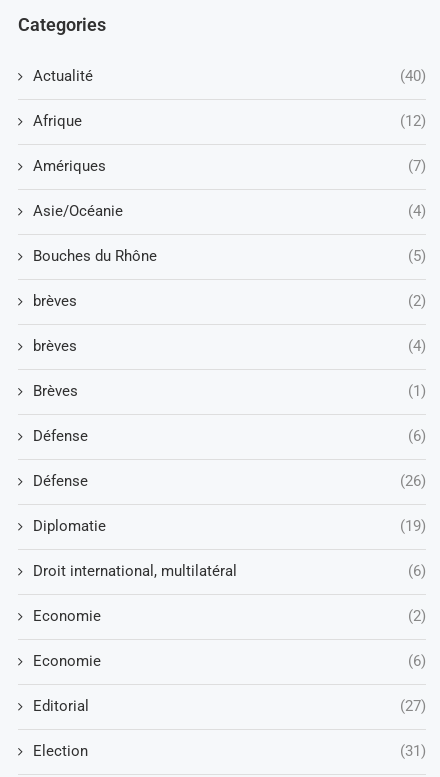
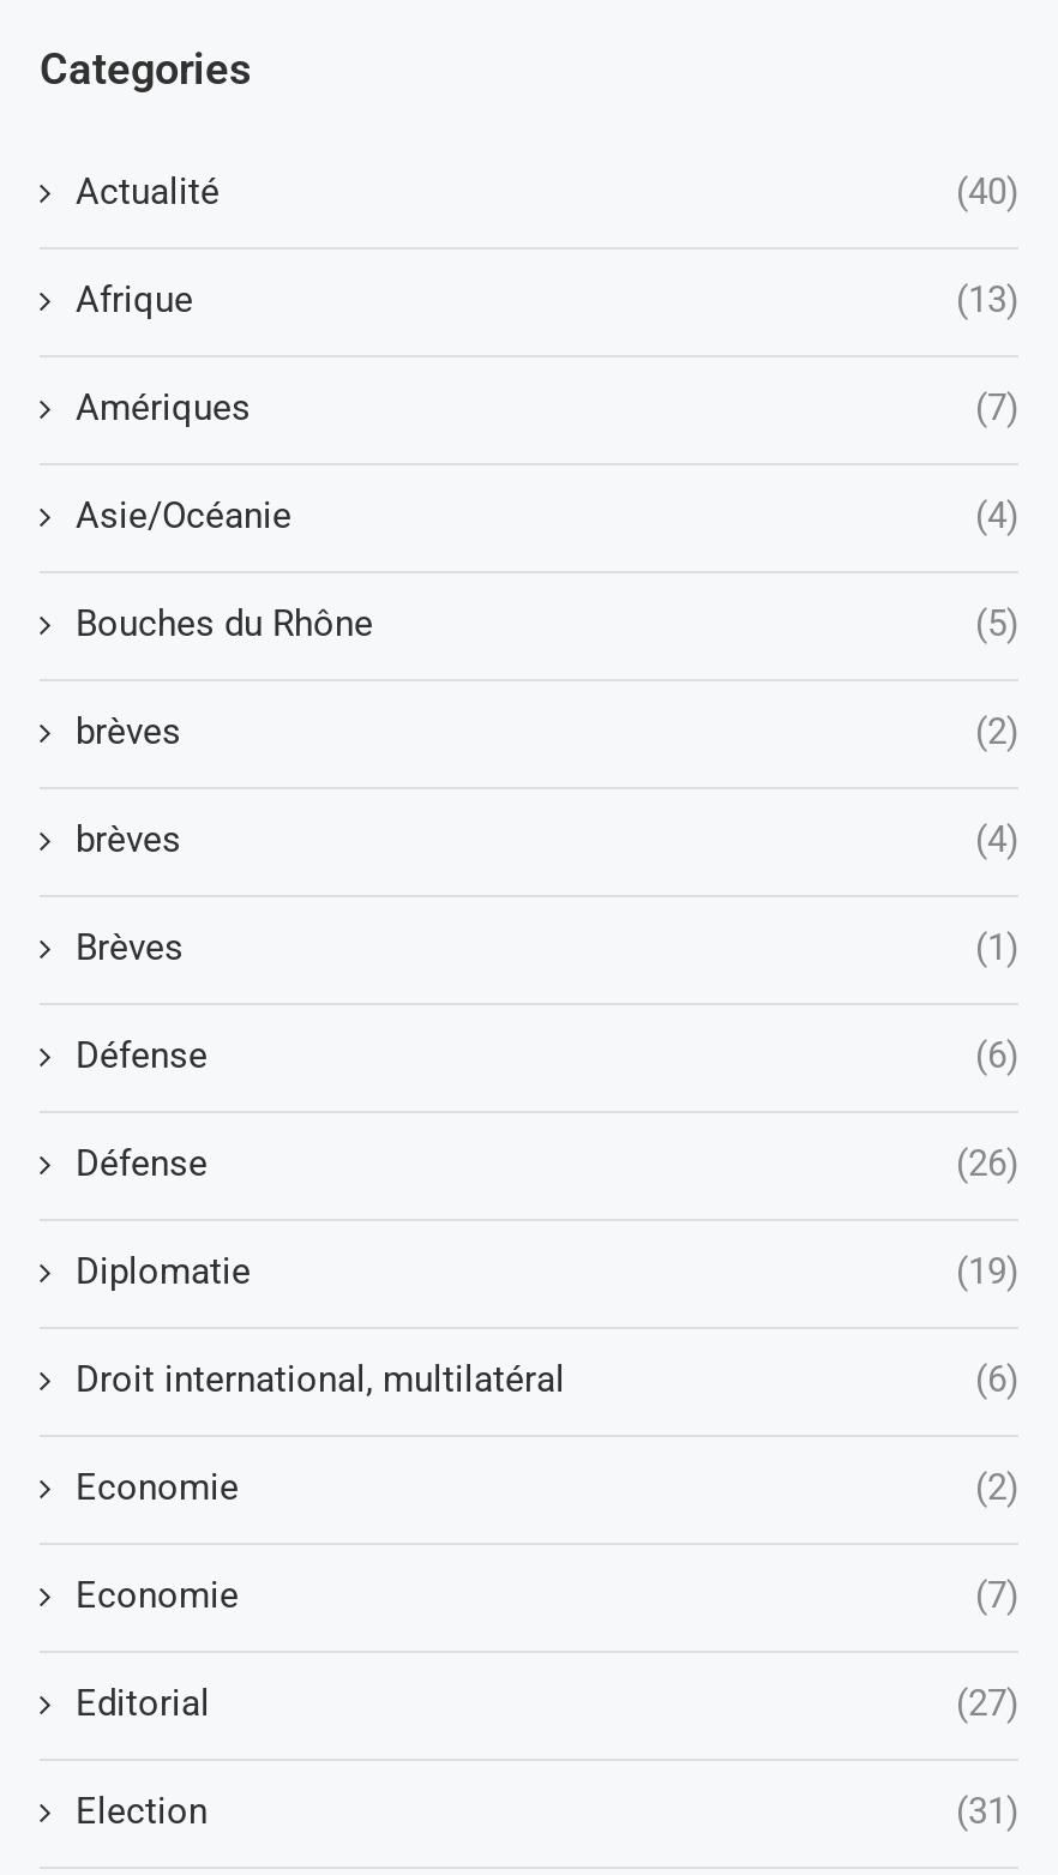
[400,112,426,130] (12) -> [956,280,1018,323] (13)
[408,652,426,670] (6) -> [975,1575,1018,1618] (7)

